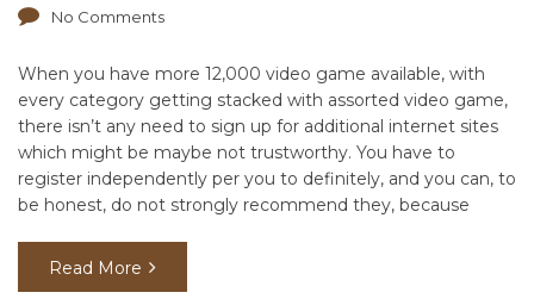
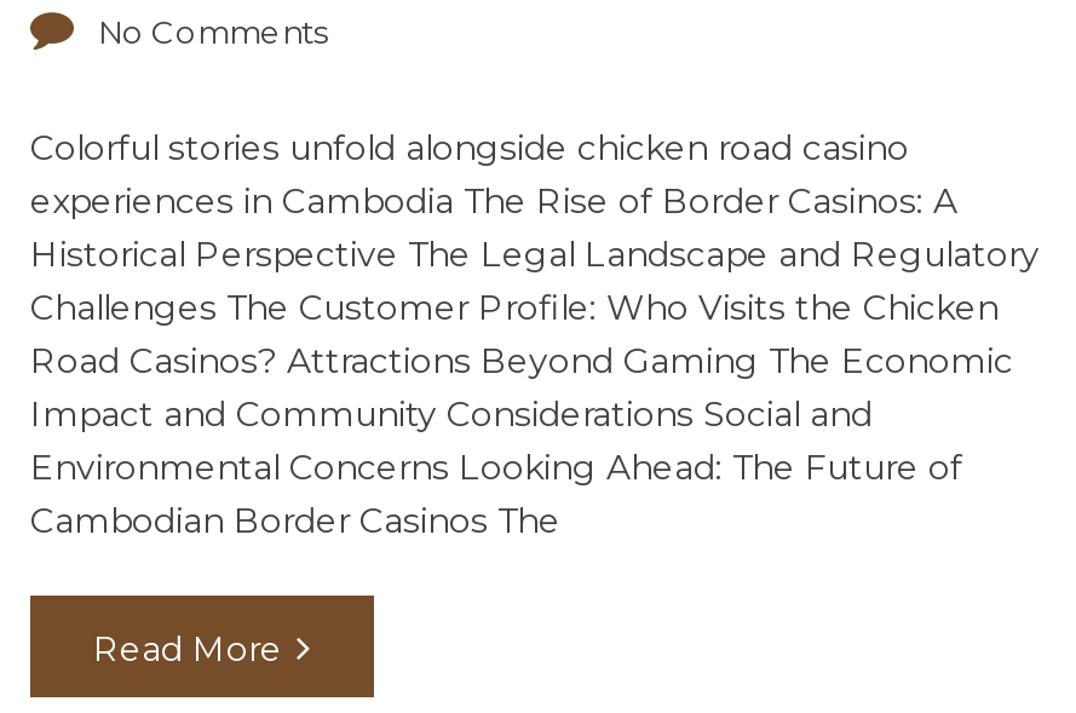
[18,63,516,216] When you have more 12,000 video game available, with | every category getting stacked with assorted video game, | there isn’t any need to sign up for additional internet sites | which might be maybe not trustworthy. You have to | register independently per you to definitely, and you can, to | be honest, do not strongly recommend they, because -> [30,126,1040,542] Colorful stories unfold alongside chicken road casino | experiences in Cambodia The Rise of Border Casinos: A | Historical Perspective The Legal Landscape and Regulatory | Challenges The Customer Profile: Who Visits the Chicken | Road Casinos? Attractions Beyond Gaming The Economic | Impact and Community Considerations Social and | Environmental Concerns Looking Ahead: The Future of | Cambodian Border Casinos The

